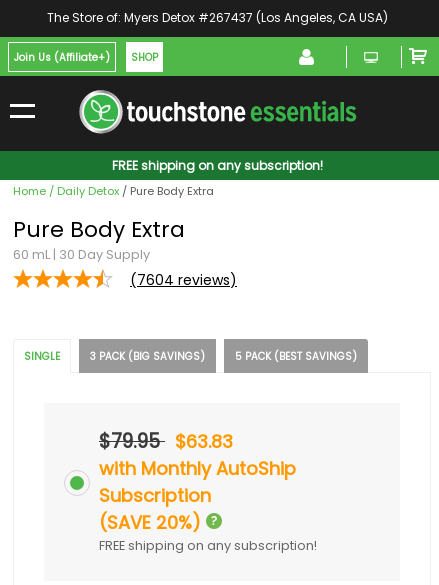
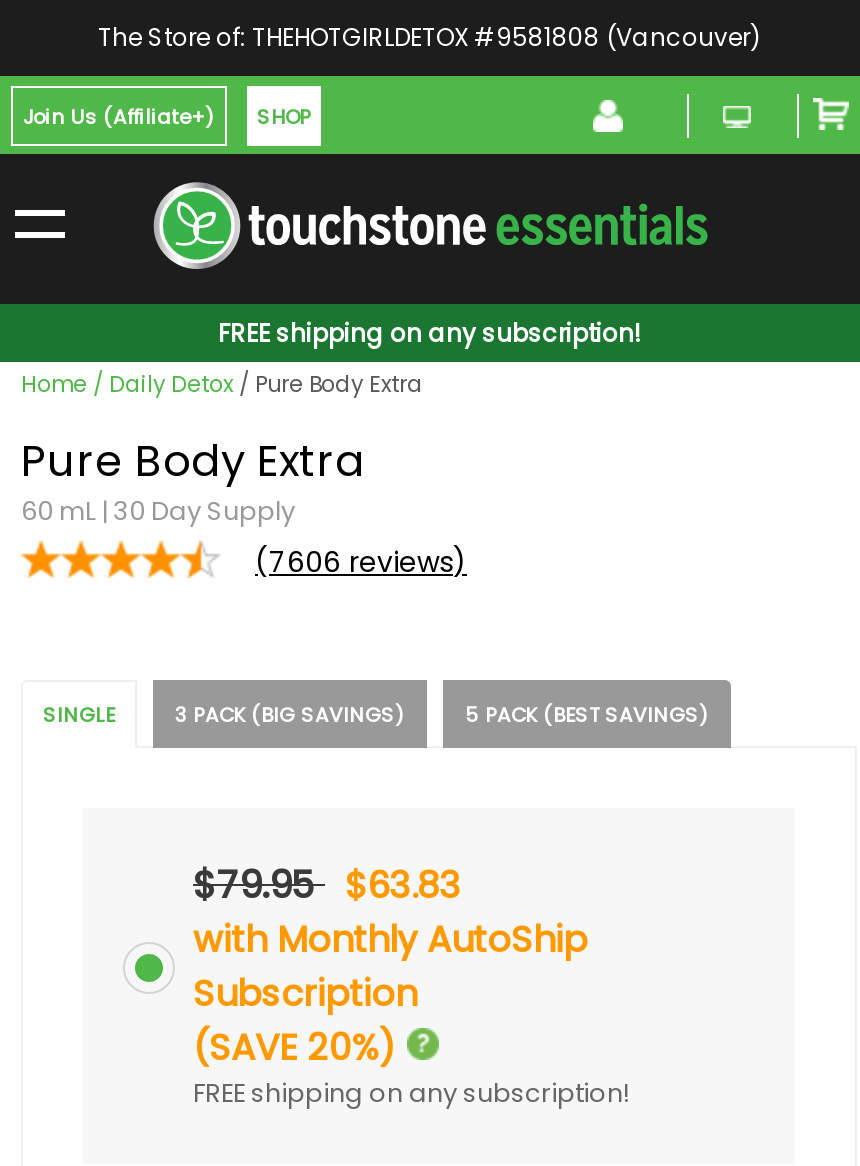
[46,9,387,26] The Store of: Myers Detox #267437 (Los Angeles, CA USA) -> [98,20,760,54] The Store of: THEHOTGIRLDETOX #9581808 (Vancouver)
[137,270,230,290] 7604 reviews -> [269,542,453,582] 7606 reviews

